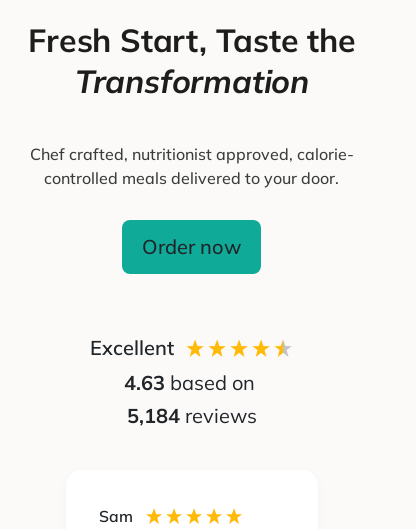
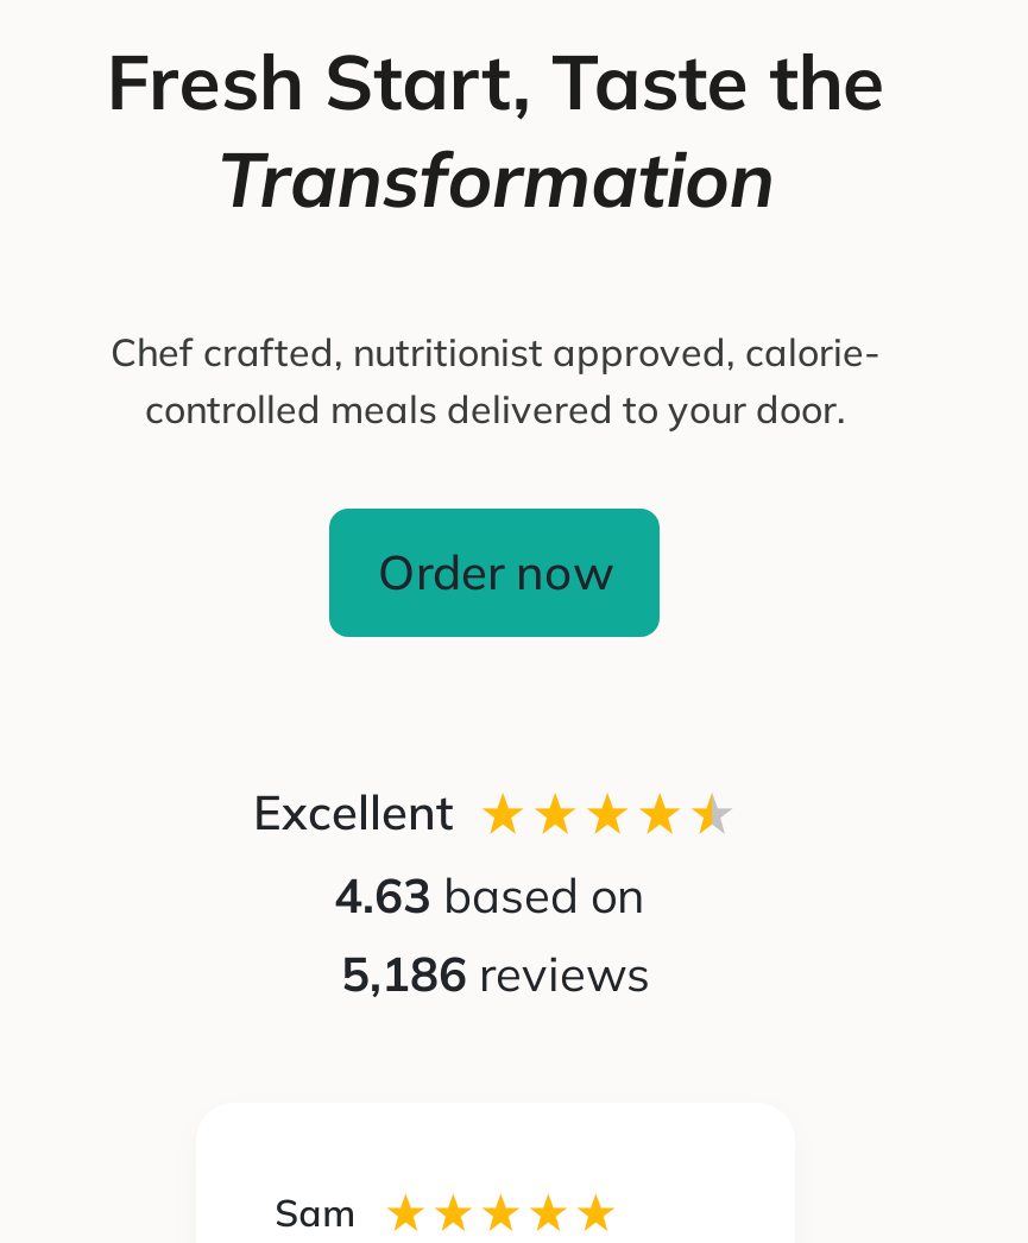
[127,403,257,428] 5,184 reviews -> [341,943,650,1002] 5,186 reviews

